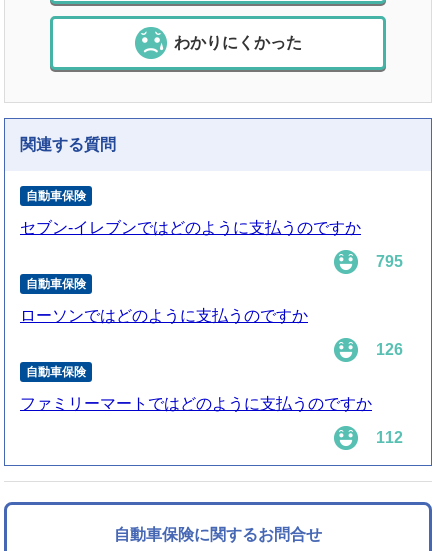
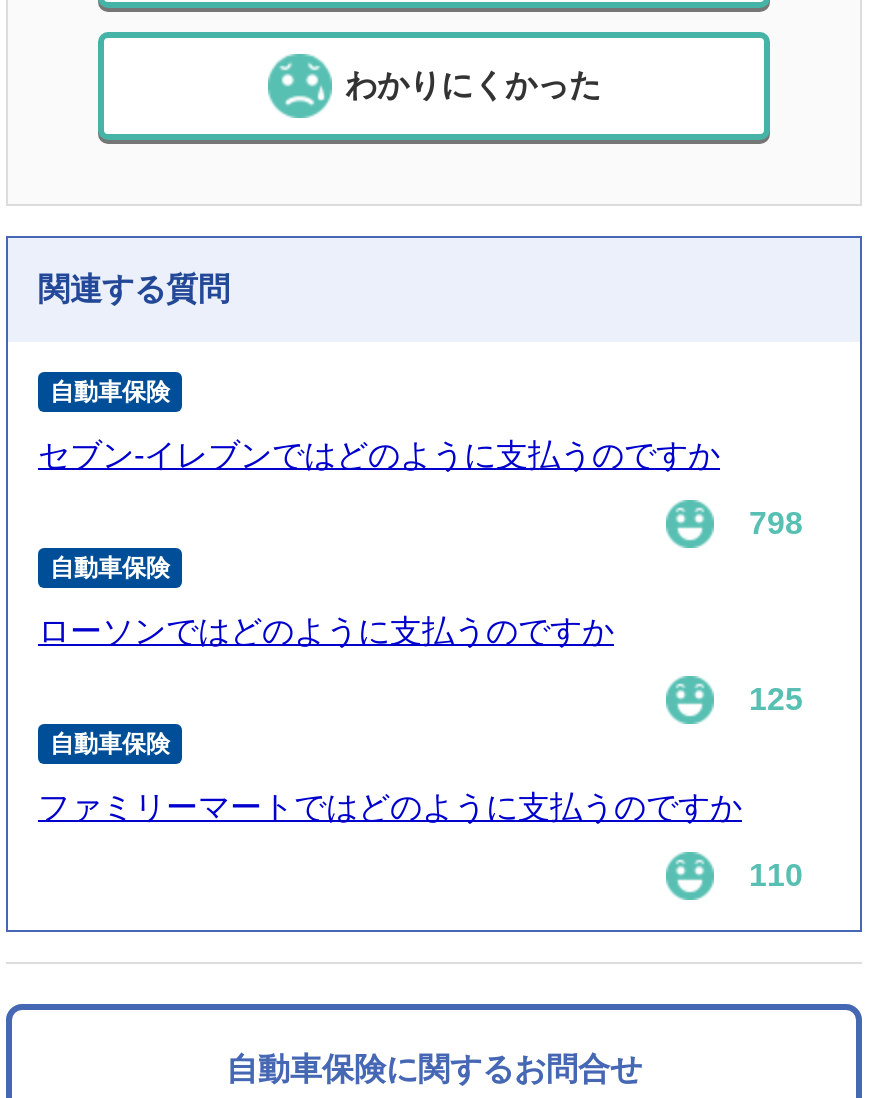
[375,253,402,270] 795 -> [749,506,803,540] 798
[375,341,402,358] 126 -> [749,682,803,716] 125
[375,429,402,446] 112 -> [749,858,803,892] 110

